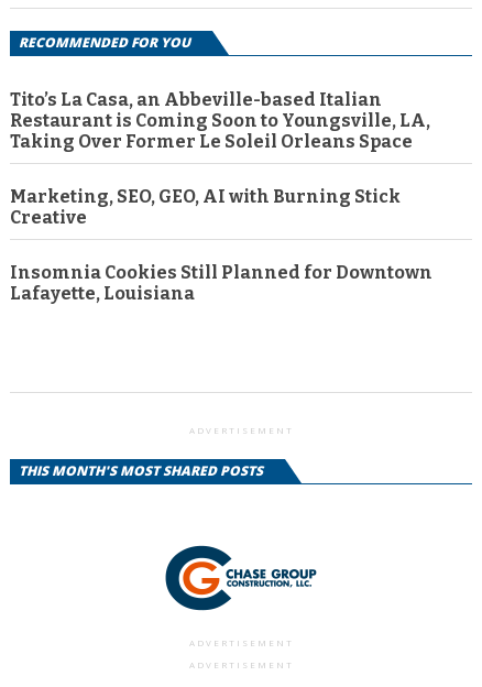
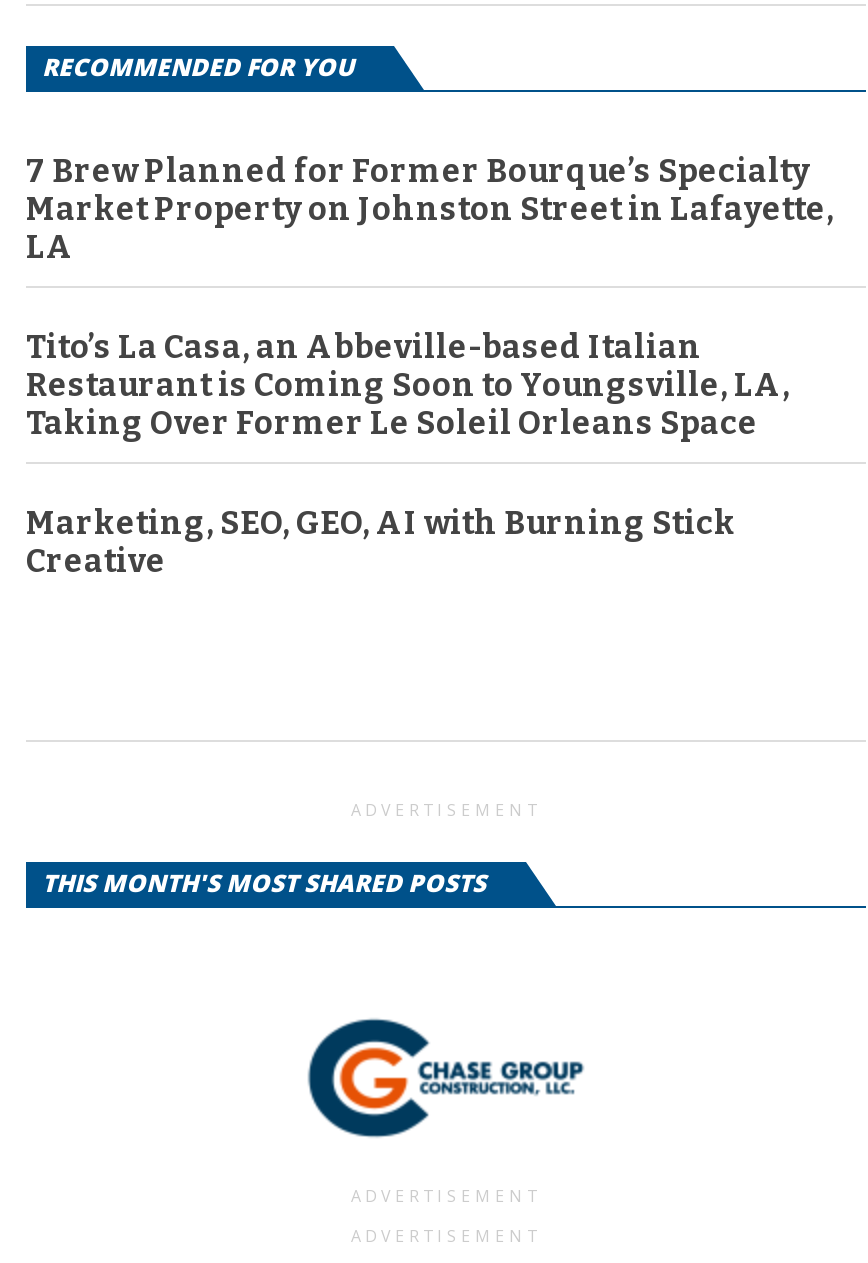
none -> [26,151,834,265] 7 Brew Planned for Former Bourque’s Specialty | Market Property on Johnston Street in Lafayette, | LA
moved [10,89,430,227] -> [26,327,790,579]: Tito’s La Casa, an Abbeville-based Italian | Restaurant is Coming Soon to Youngsville, LA, | Taking Over Former Le Soleil Orleans Space | Marketing, SEO, GEO, AI with Burning Stick | Creative
[10,261,432,303] Insomnia Cookies Still Planned for Downtown | Lafayette, Louisiana -> none

